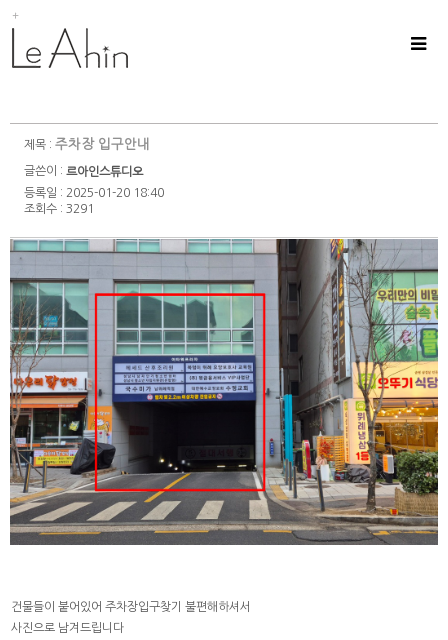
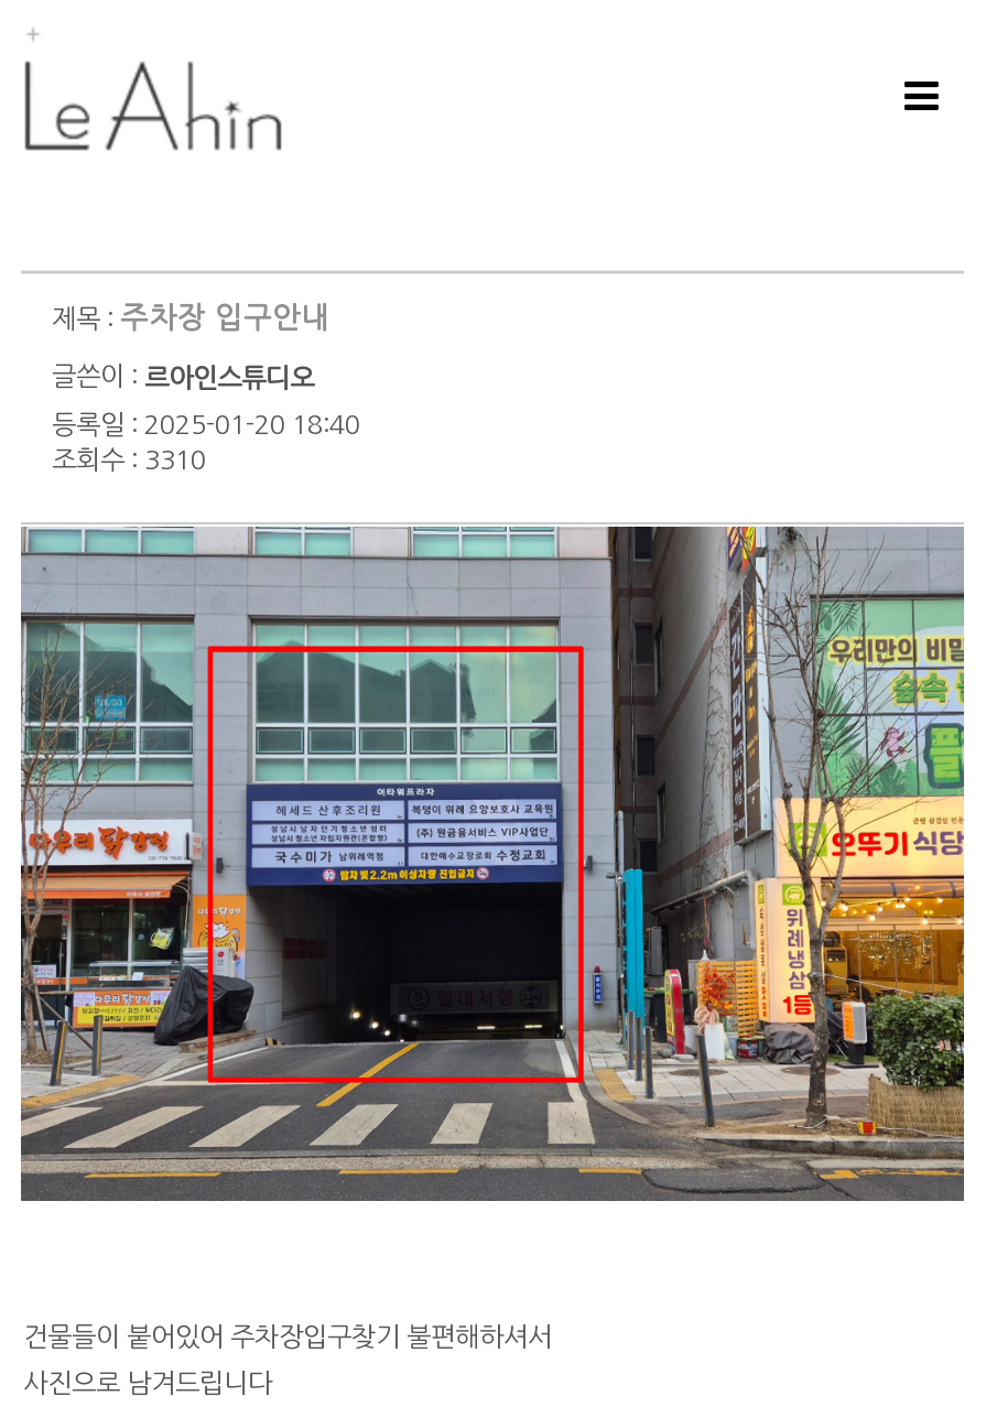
[24,203,94,215] 조회수 : 3291 -> [52,447,206,473] 조회수 : 3310

